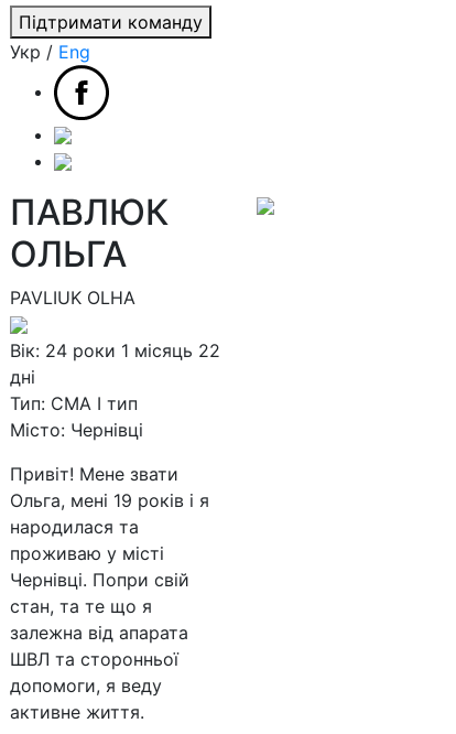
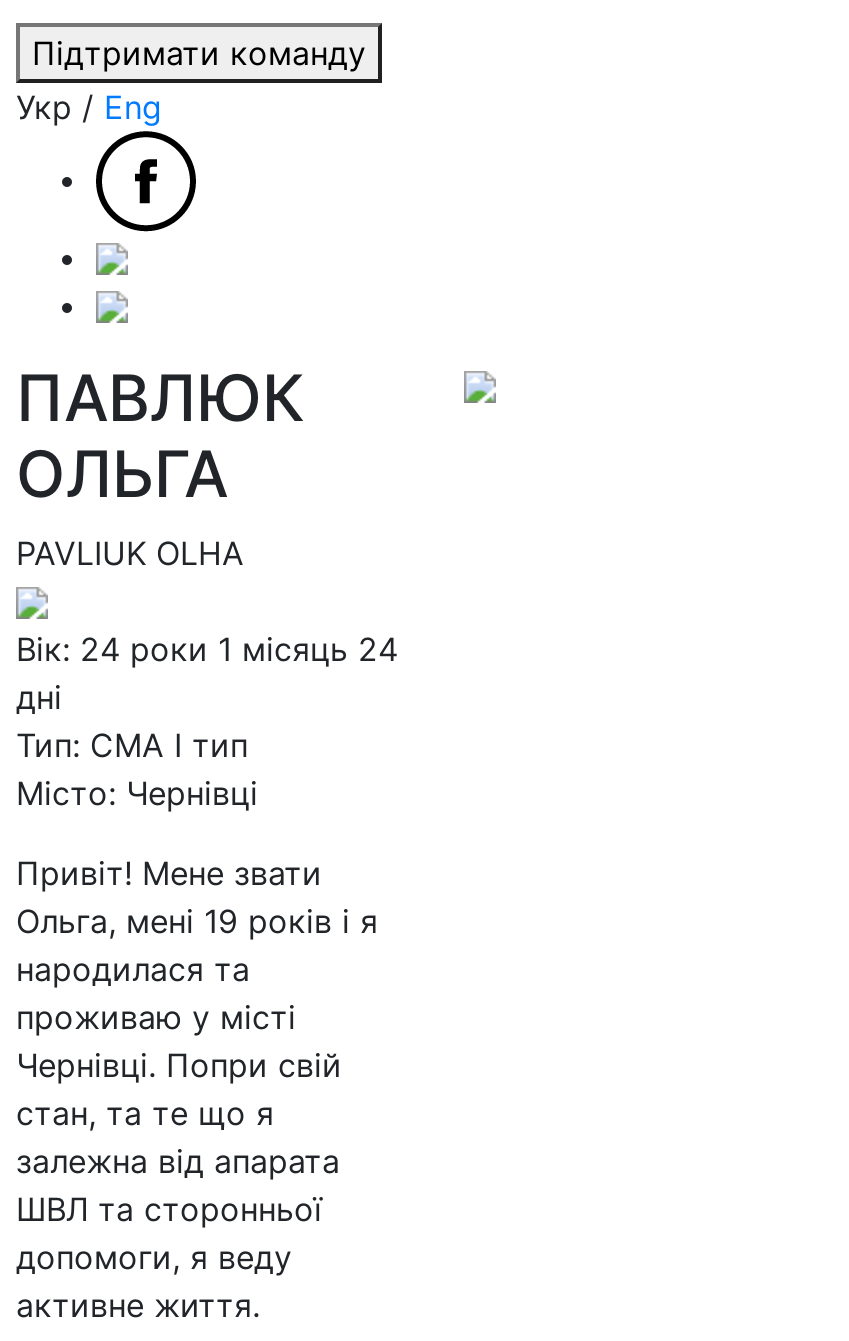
[10,339,220,361] Вік: 24 роки 1 місяць 22 -> [16,628,398,668] Вік: 24 роки 1 місяць 24

